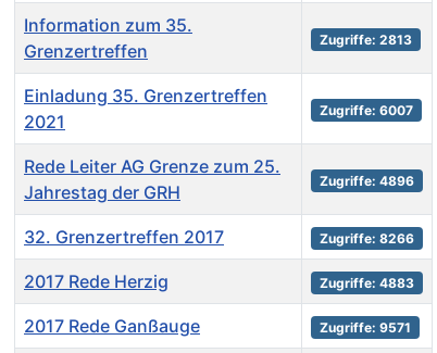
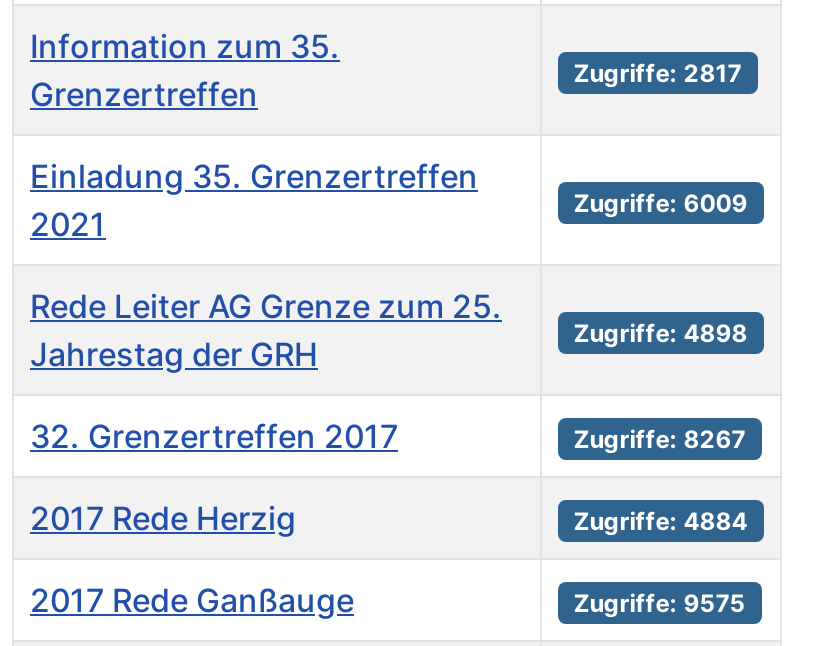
[319,31,412,47] Zugriffe: 2813 -> [574,57,742,87] Zugriffe: 2817
[319,102,413,118] Zugriffe: 6007 -> [574,187,748,217] Zugriffe: 6009
[319,172,414,188] Zugriffe: 4896 -> [574,317,748,347] Zugriffe: 4898
[319,230,414,246] Zugriffe: 8266 -> [574,423,746,453] Zugriffe: 8267
[319,274,414,291] Zugriffe: 4883 -> [574,505,748,535] Zugriffe: 4884
[319,319,411,335] Zugriffe: 9571 -> [574,587,746,617] Zugriffe: 9575

